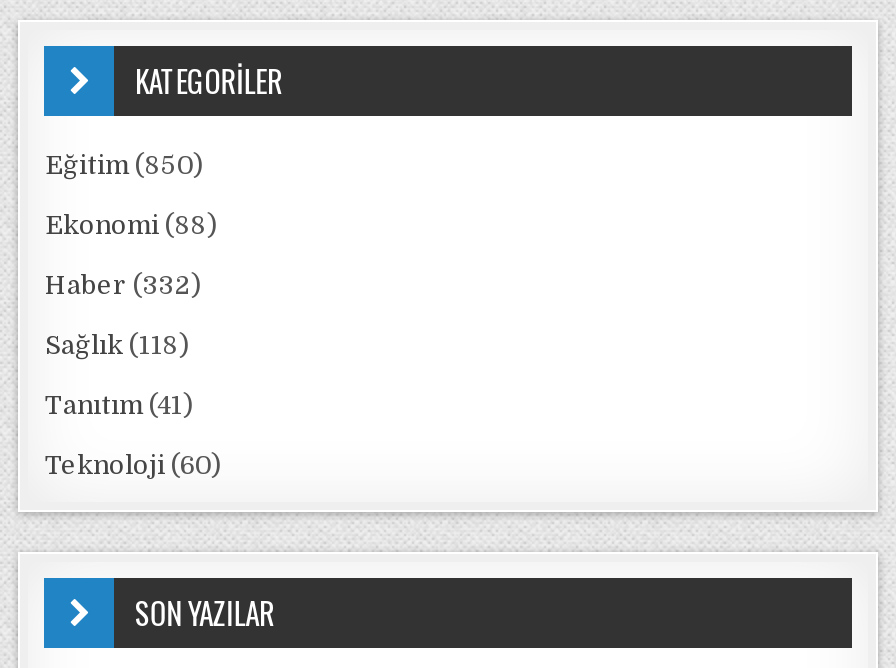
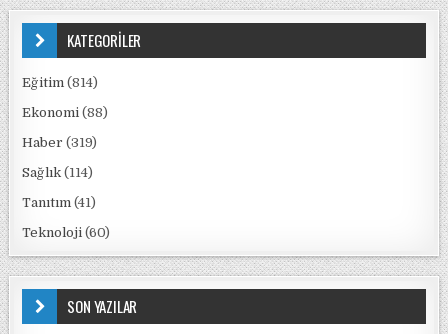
[45,150,203,180] Eğitim (850) -> [22,75,98,90] Eğitim (814)
[45,270,201,300] Haber (332) -> [22,135,97,150] Haber (319)
[45,330,189,360] Sağlık (118) -> [22,165,93,180] Sağlık (114)

